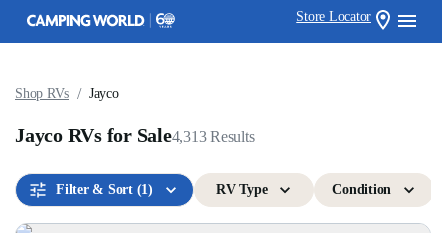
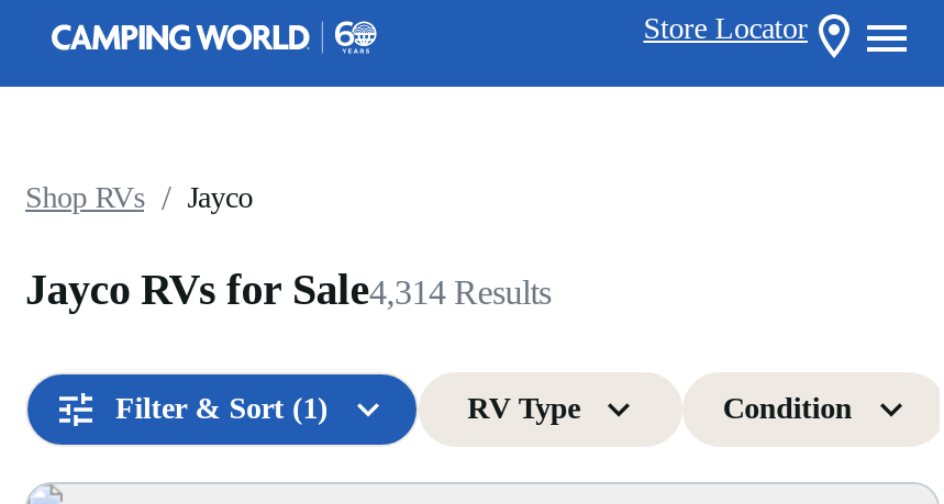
[15,124,254,146] Jayco RVs for Sale4,313 Results -> [25,265,551,313] Jayco RVs for Sale4,314 Results

